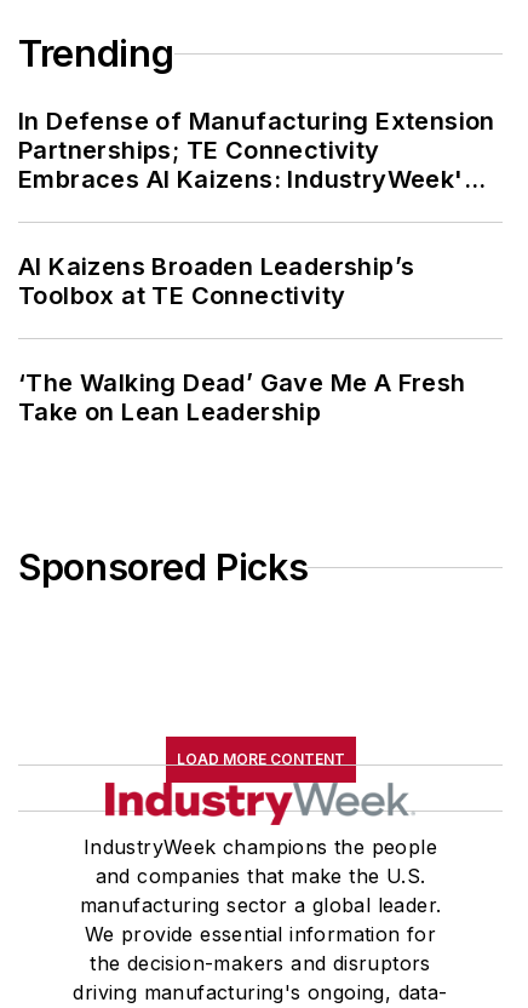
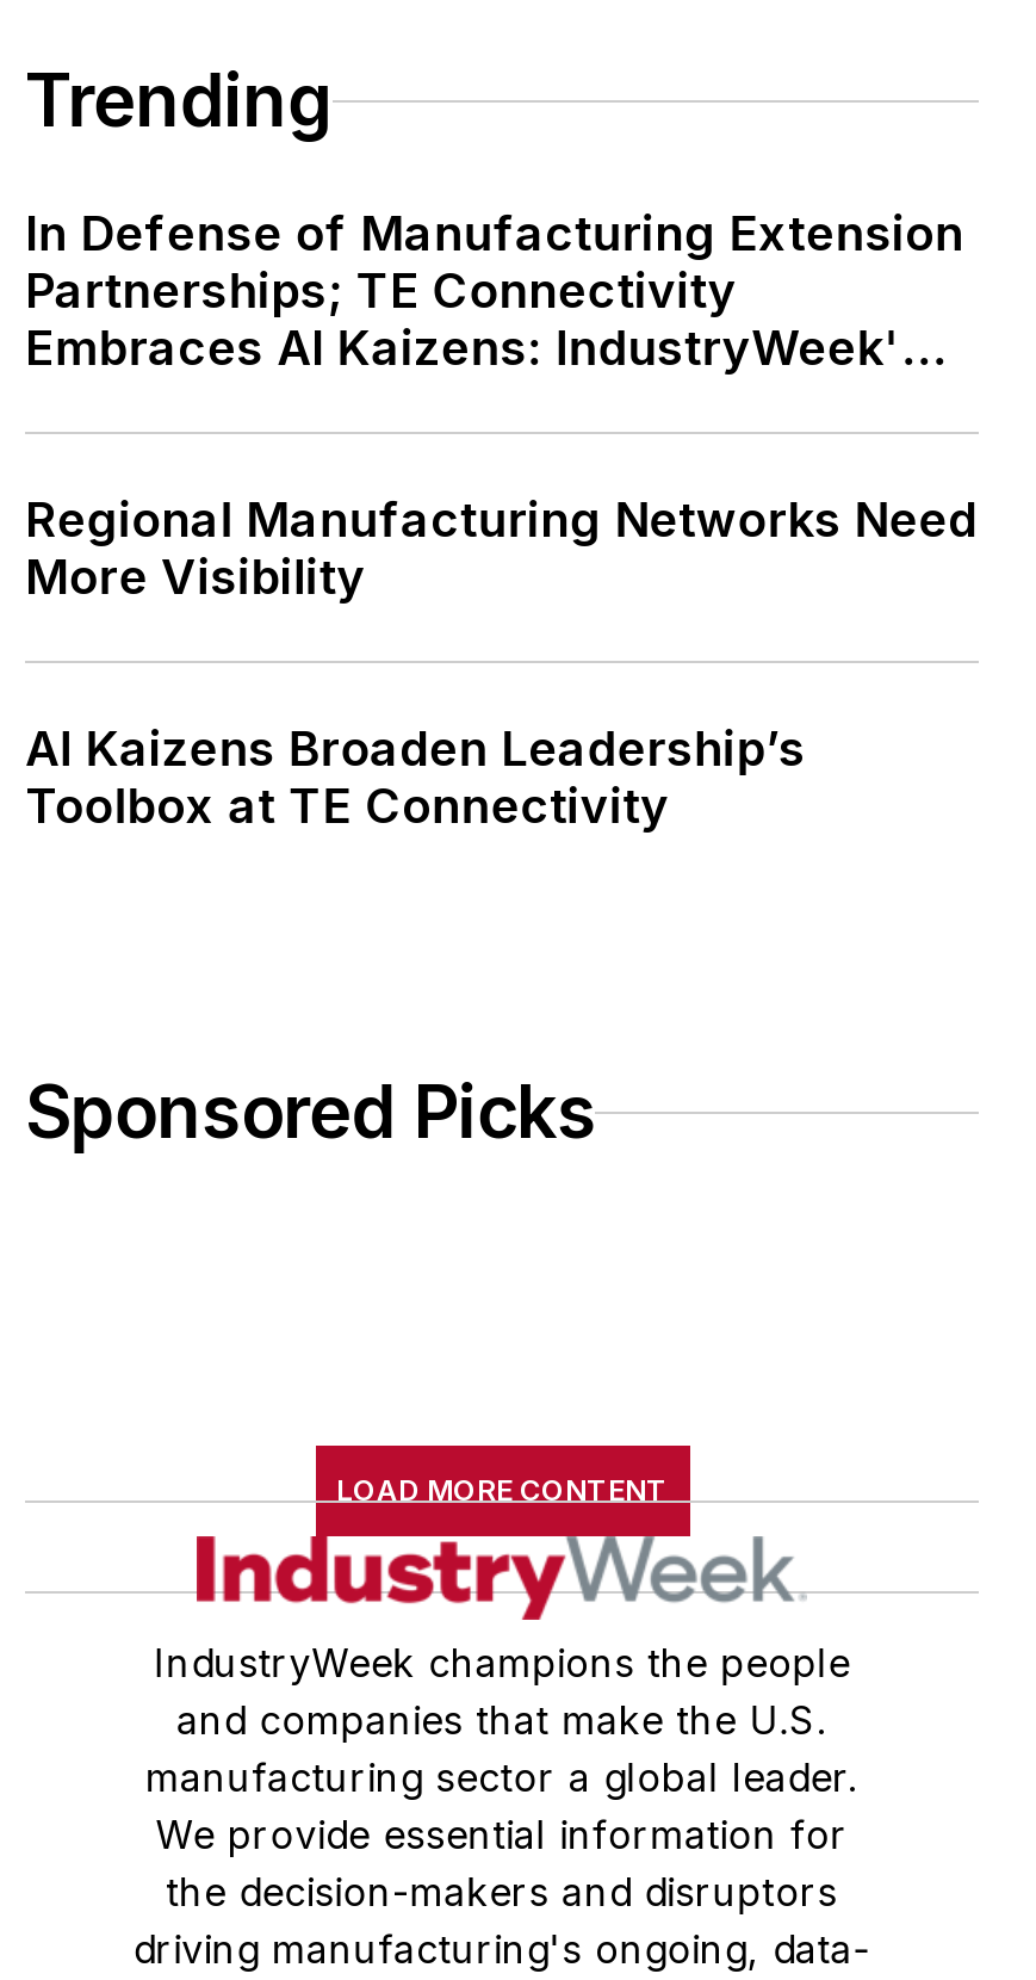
none -> [25,492,977,606] Regional Manufacturing Networks Need | More Visibility
moved [18,252,415,310] -> [25,721,806,835]: AI Kaizens Broaden Leadership’s | Toolbox at TE Connectivity
[18,369,466,427] ‘The Walking Dead’ Gave Me A Fresh | Take on Lean Leadership -> none

